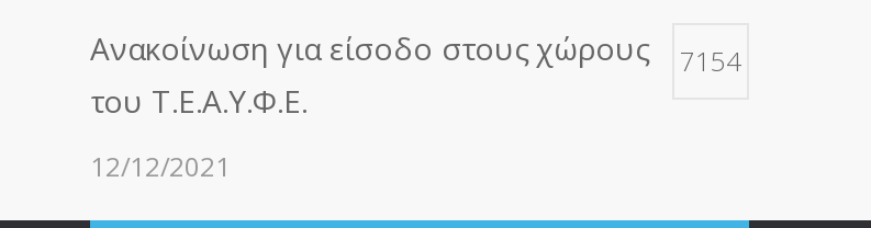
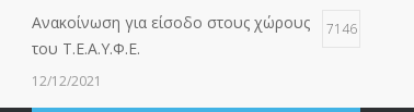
[90,26,741,79] Ανακοίνωση για είσοδο στους χώρους 7154 -> [32,12,357,38] Ανακοίνωση για είσοδο στους χώρους 7146

